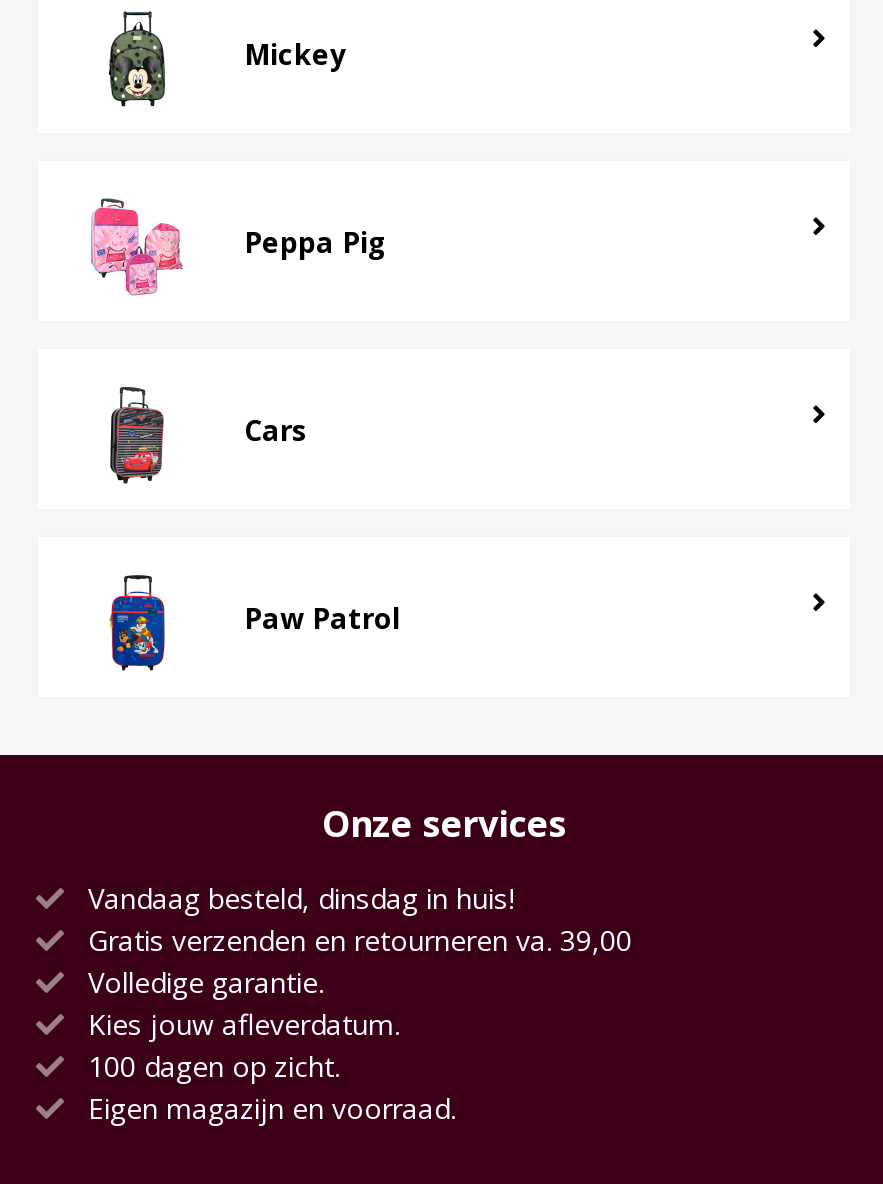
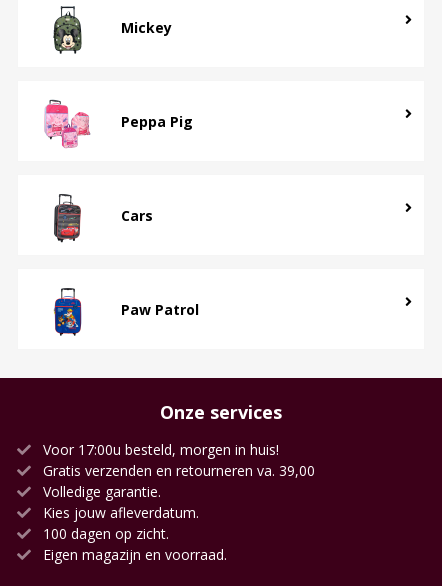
[80,879,514,917] Vandaag besteld, dinsdag in huis! -> [39,440,279,459] Voor 17:00u besteld, morgen in huis!

